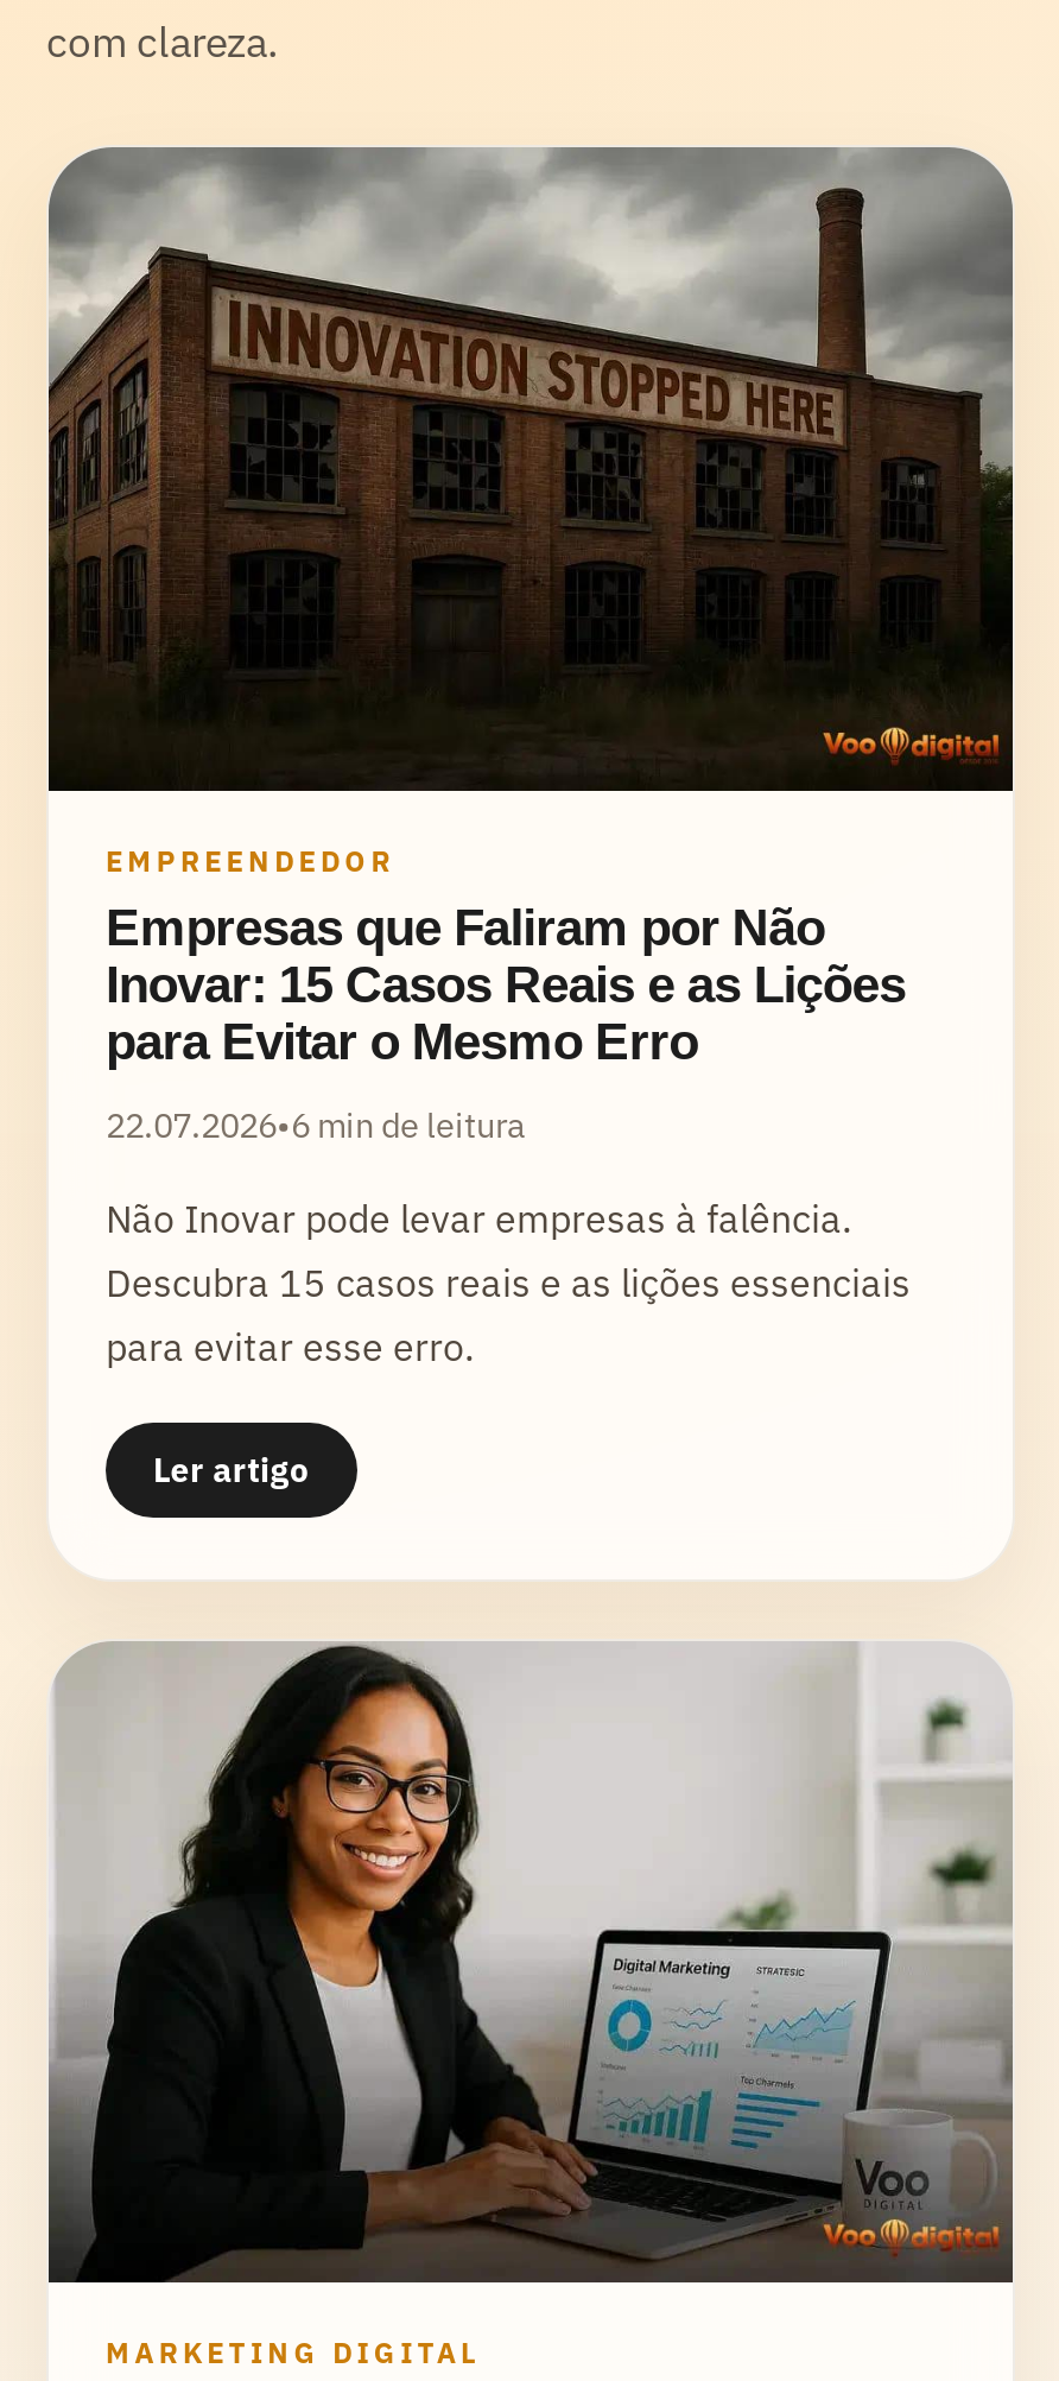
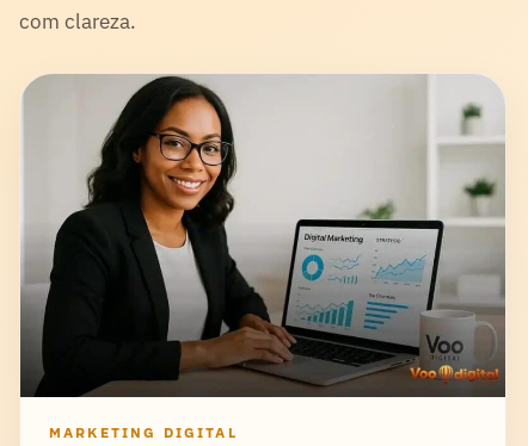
[46,147,1015,1491] [image] | EMPREENDEDOR | Empresas que Faliram por Não | Inovar: 15 Casos Reais e as Lições | para Evitar o Mesmo Erro | 22.07.2026•6 min de leitura | Não Inovar pode levar empresas à falência. | Descubra 15 casos reais e as lições essenciais | para evitar esse erro. | Ler artigo -> none

